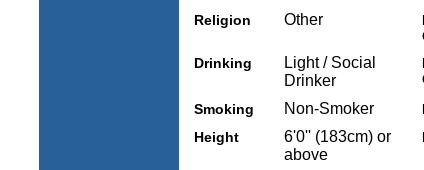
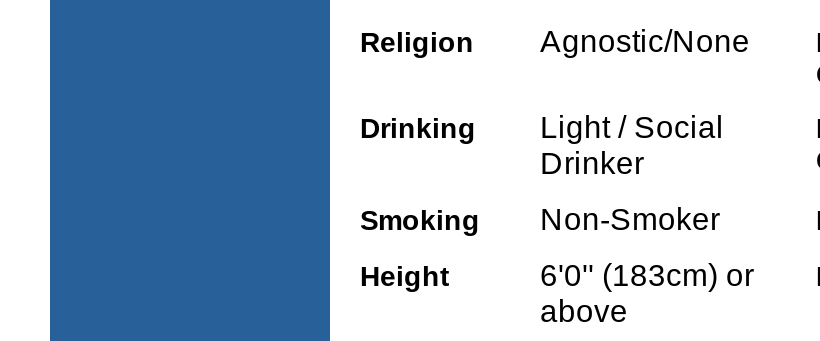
[284,11,323,28] Other -> [540,24,750,58] Agnostic/None

